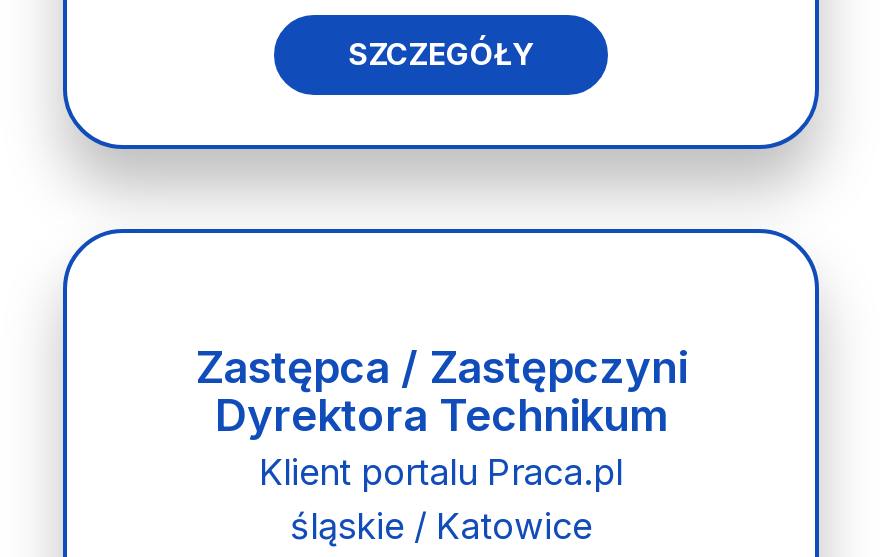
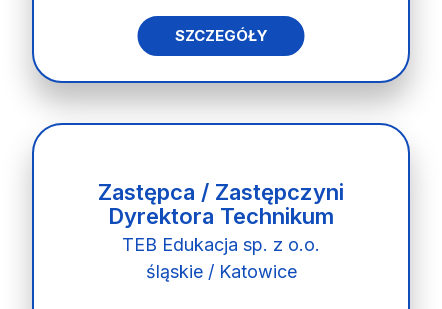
[259,451,623,493] Klient portalu Praca.pl -> [122,234,320,255] TEB Edukacja sp. z o.o.

